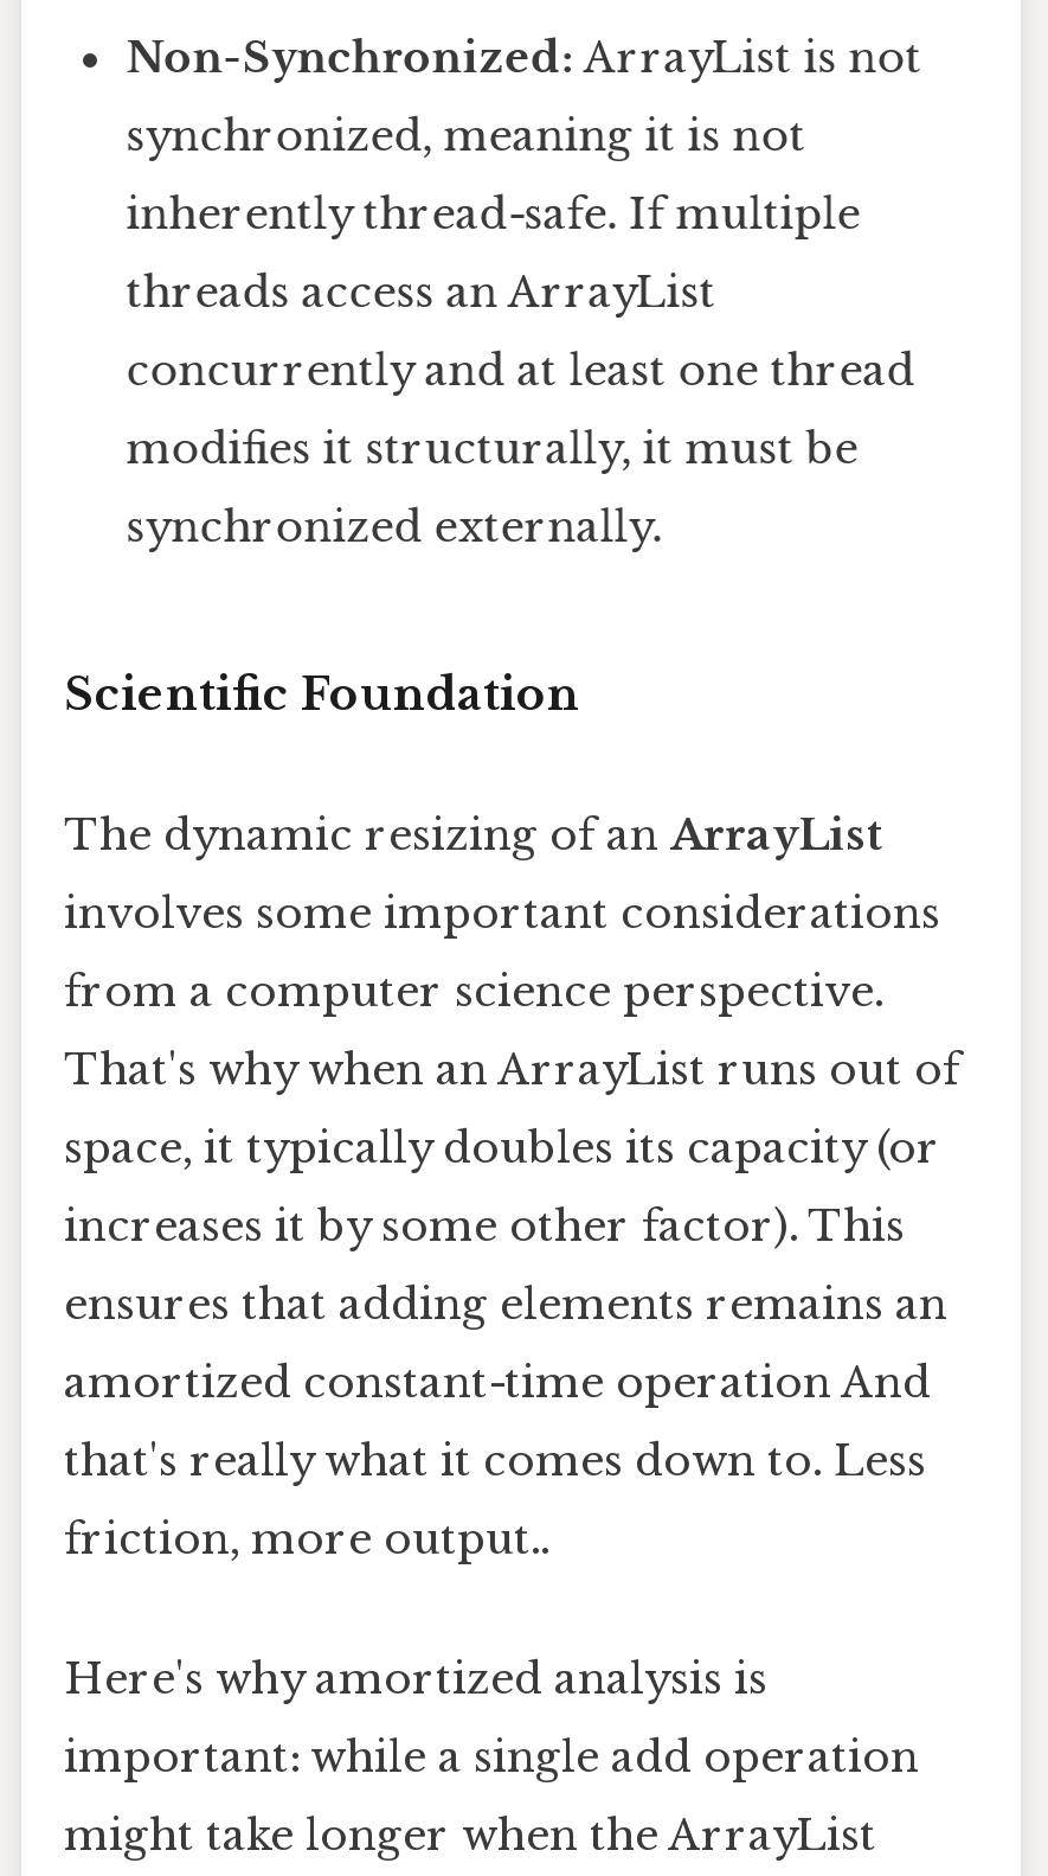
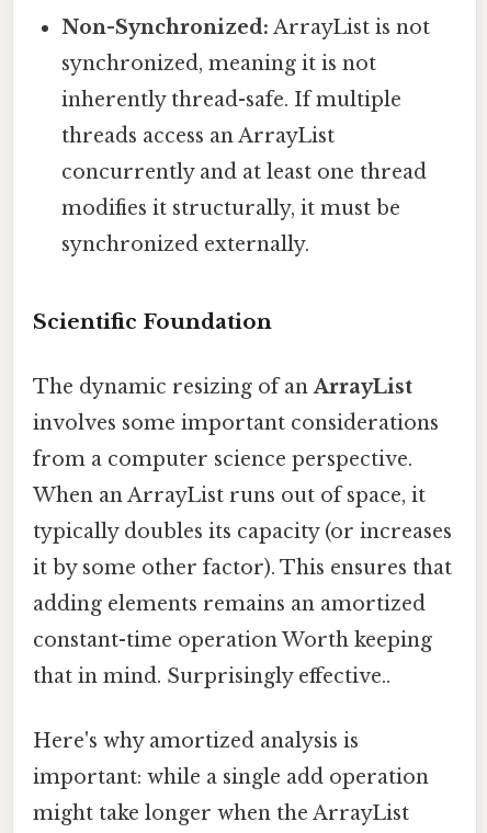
[64,1044,959,1565] That's why when an ArrayList runs out of | space, it typically doubles its capacity (or | increases it by some other factor). This | ensures that adding elements remains an | amortized constant-time operation And | that's really what it comes down to. Less | friction, more output.. -> [33,483,452,688] When an ArrayList runs out of space, it | typically doubles its capacity (or increases | it by some other factor). This ensures that | adding elements remains an amortized | constant-time operation Worth keeping | that in mind. Surprisingly effective..

